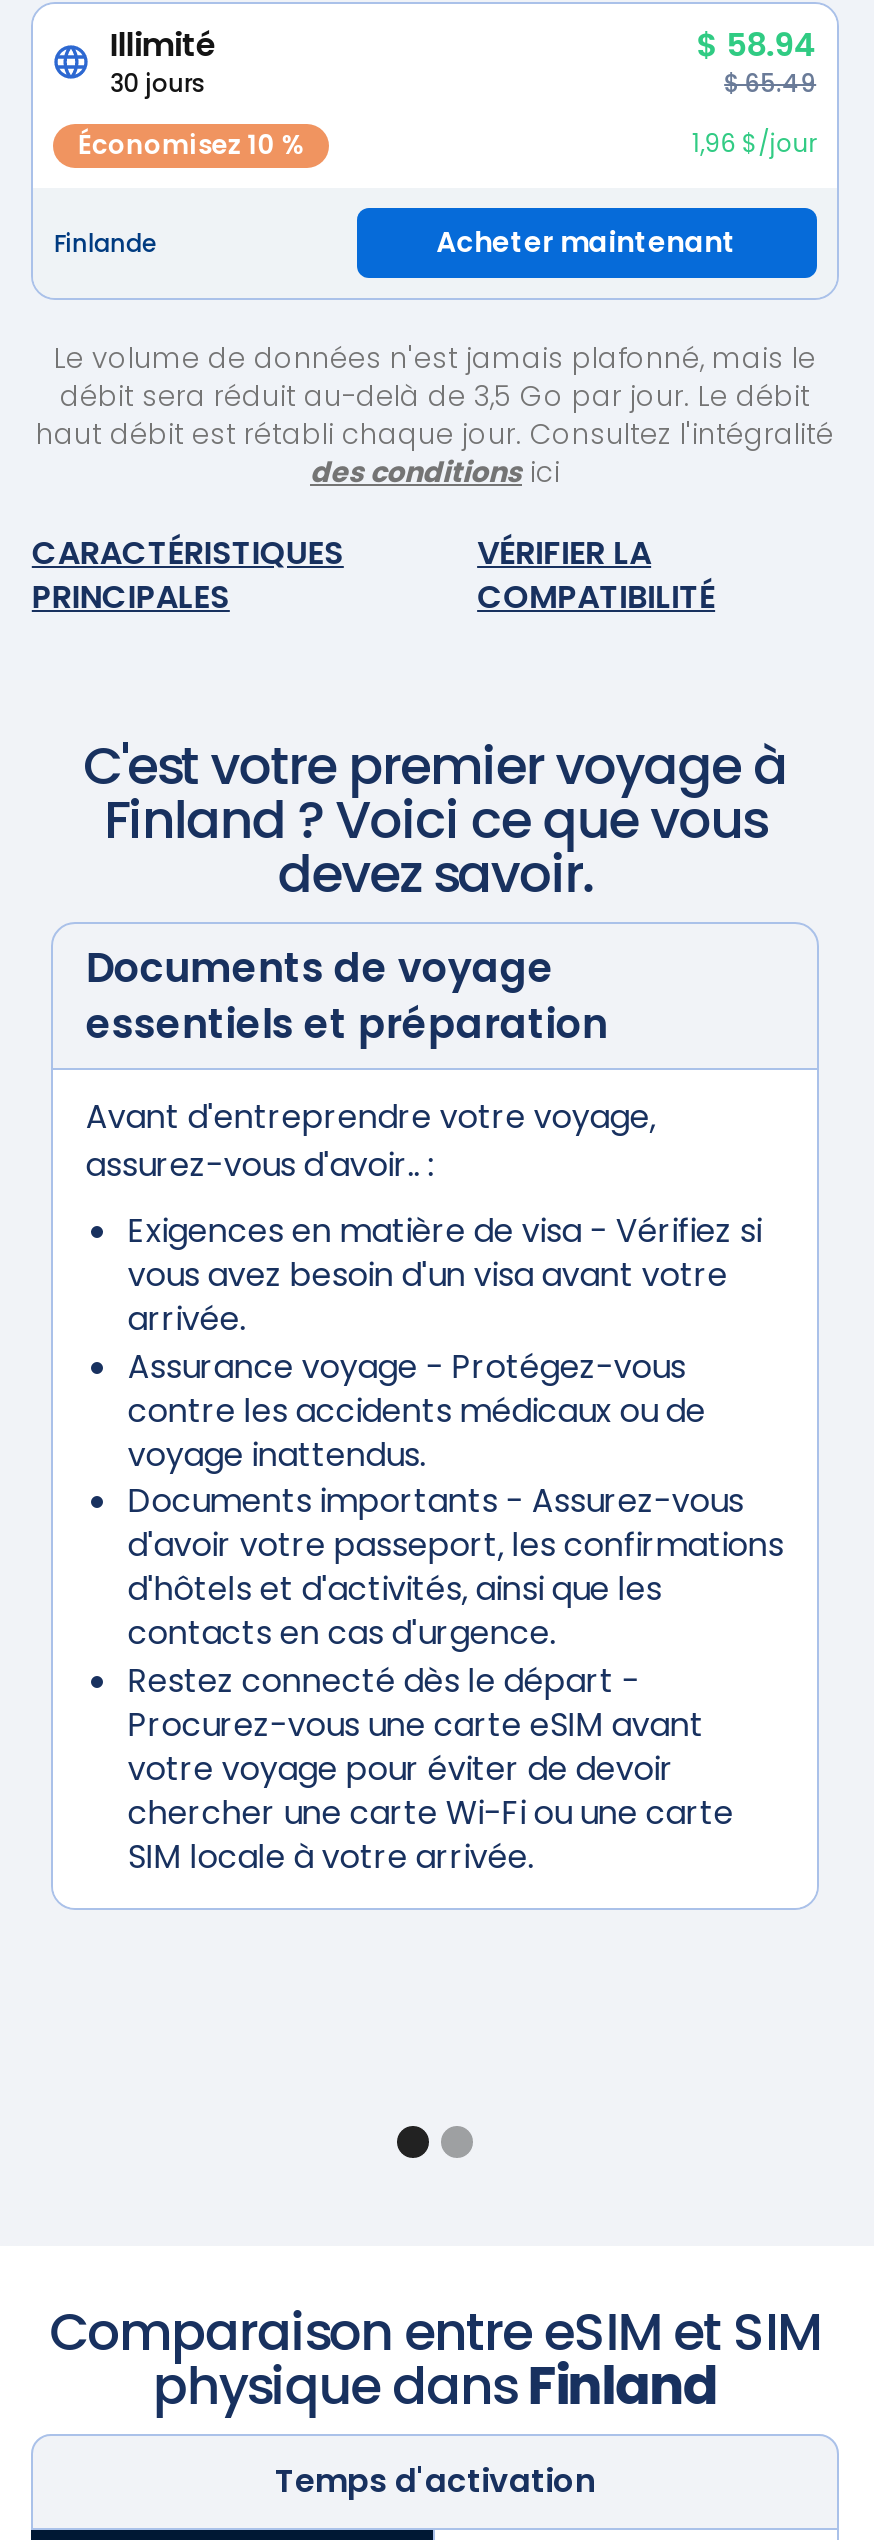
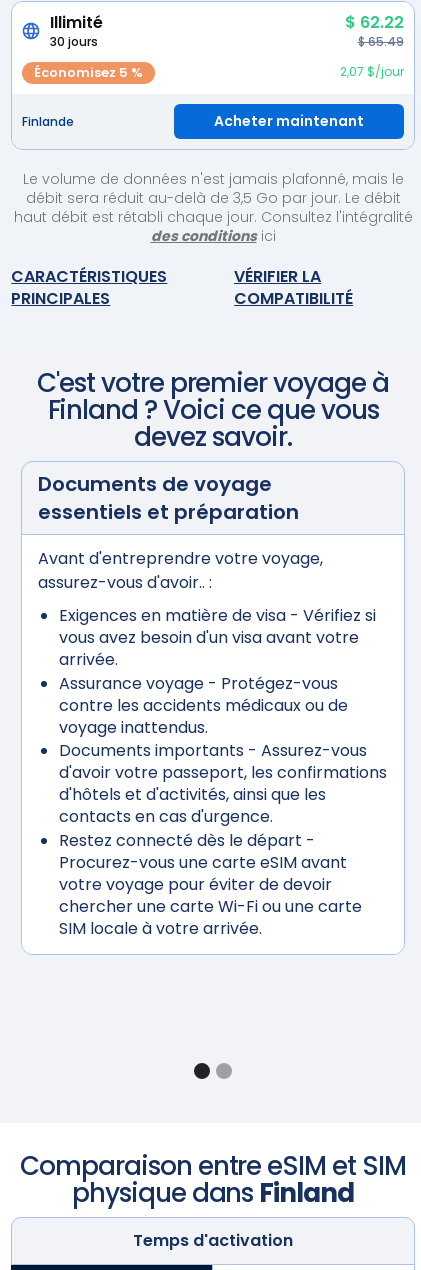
[696,23,816,69] $ 58.94 -> [345,11,404,34] $ 62.22
[78,127,306,165] Économisez 10 % -> [34,63,143,82] Économisez 5 %
[692,127,816,161] 1,96 $/jour -> [340,63,404,80] 2,07 $/jour

